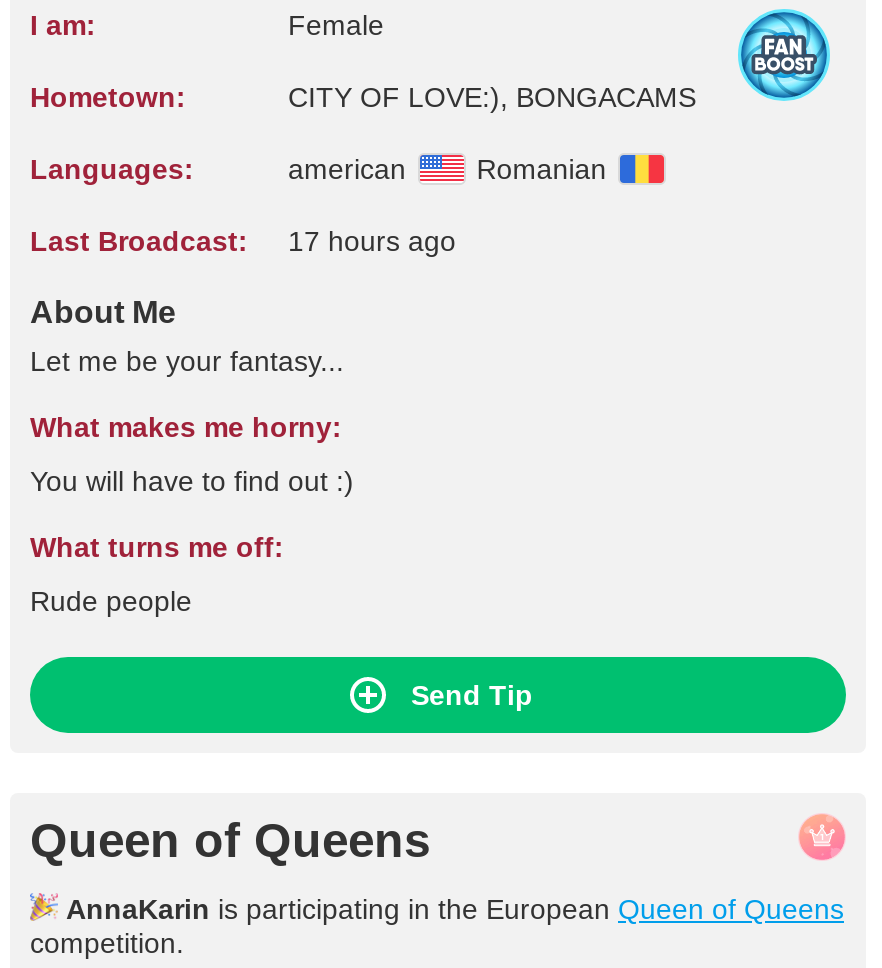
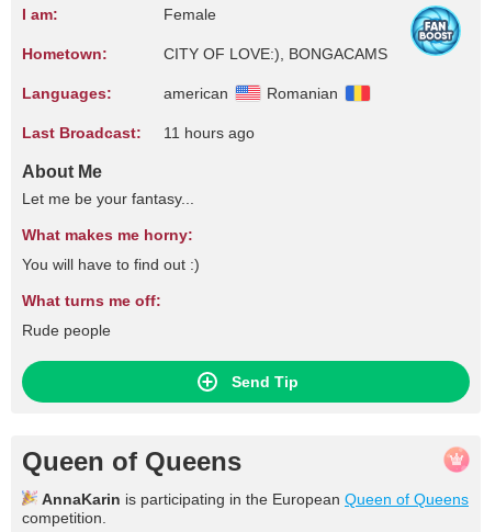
[30,225,456,257] Last Broadcast: 17 hours ago -> [22,124,255,142] Last Broadcast: 11 hours ago

